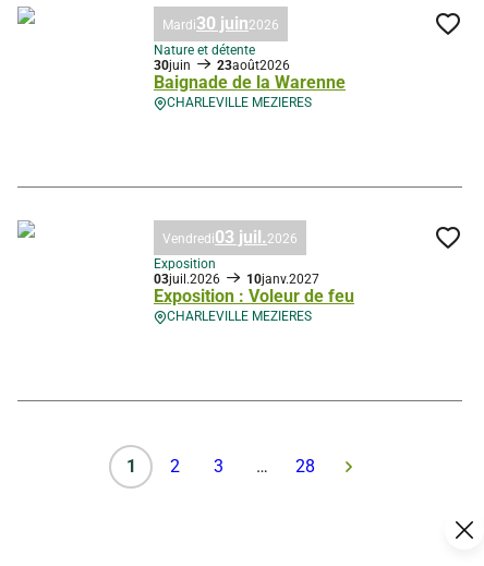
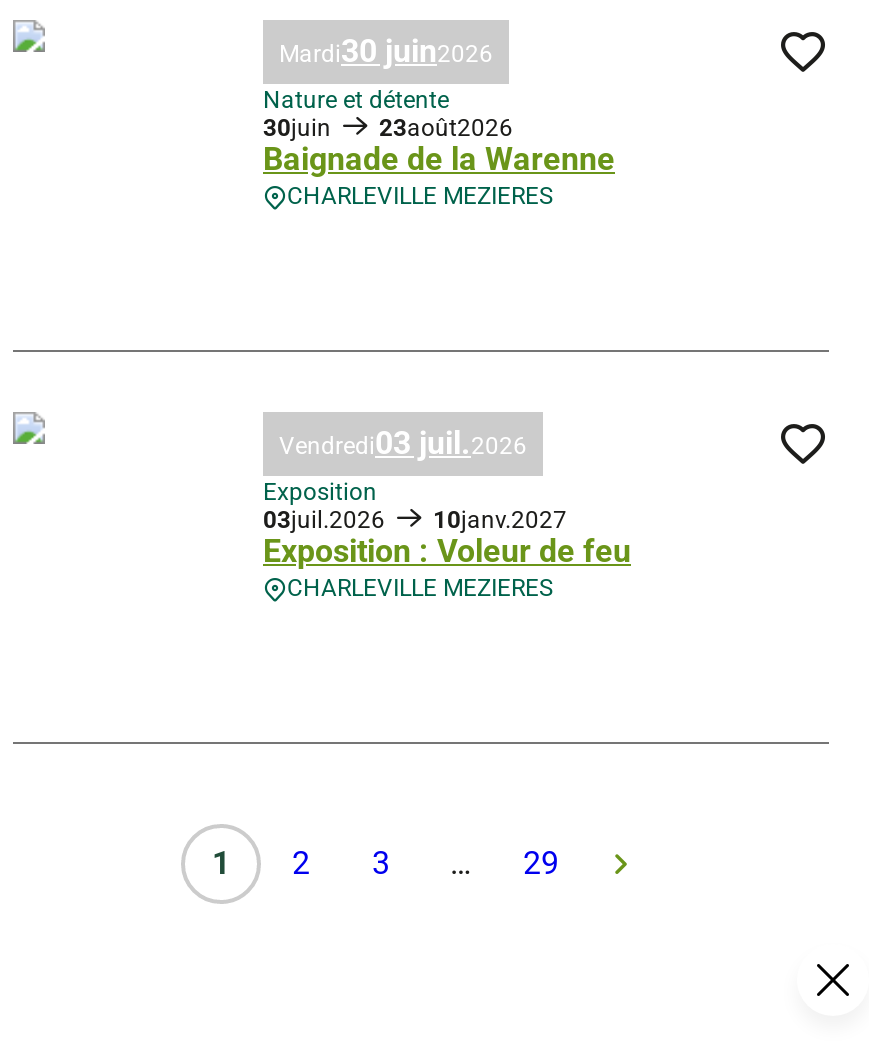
[295,456,315,477] 28 -> [523,844,559,882] 29

